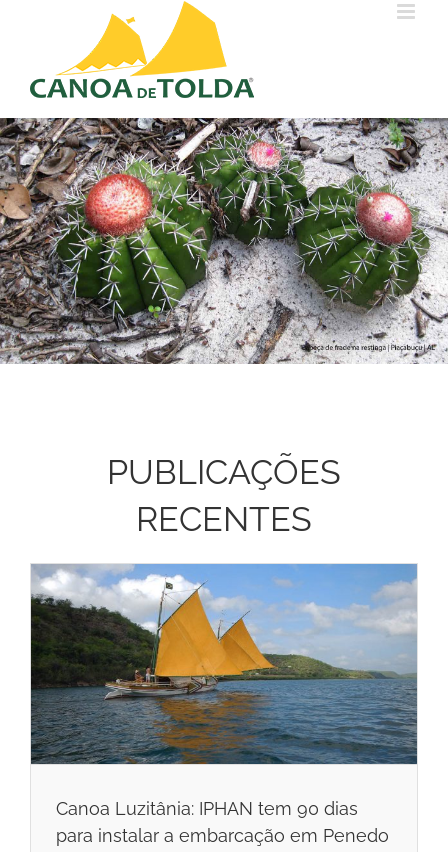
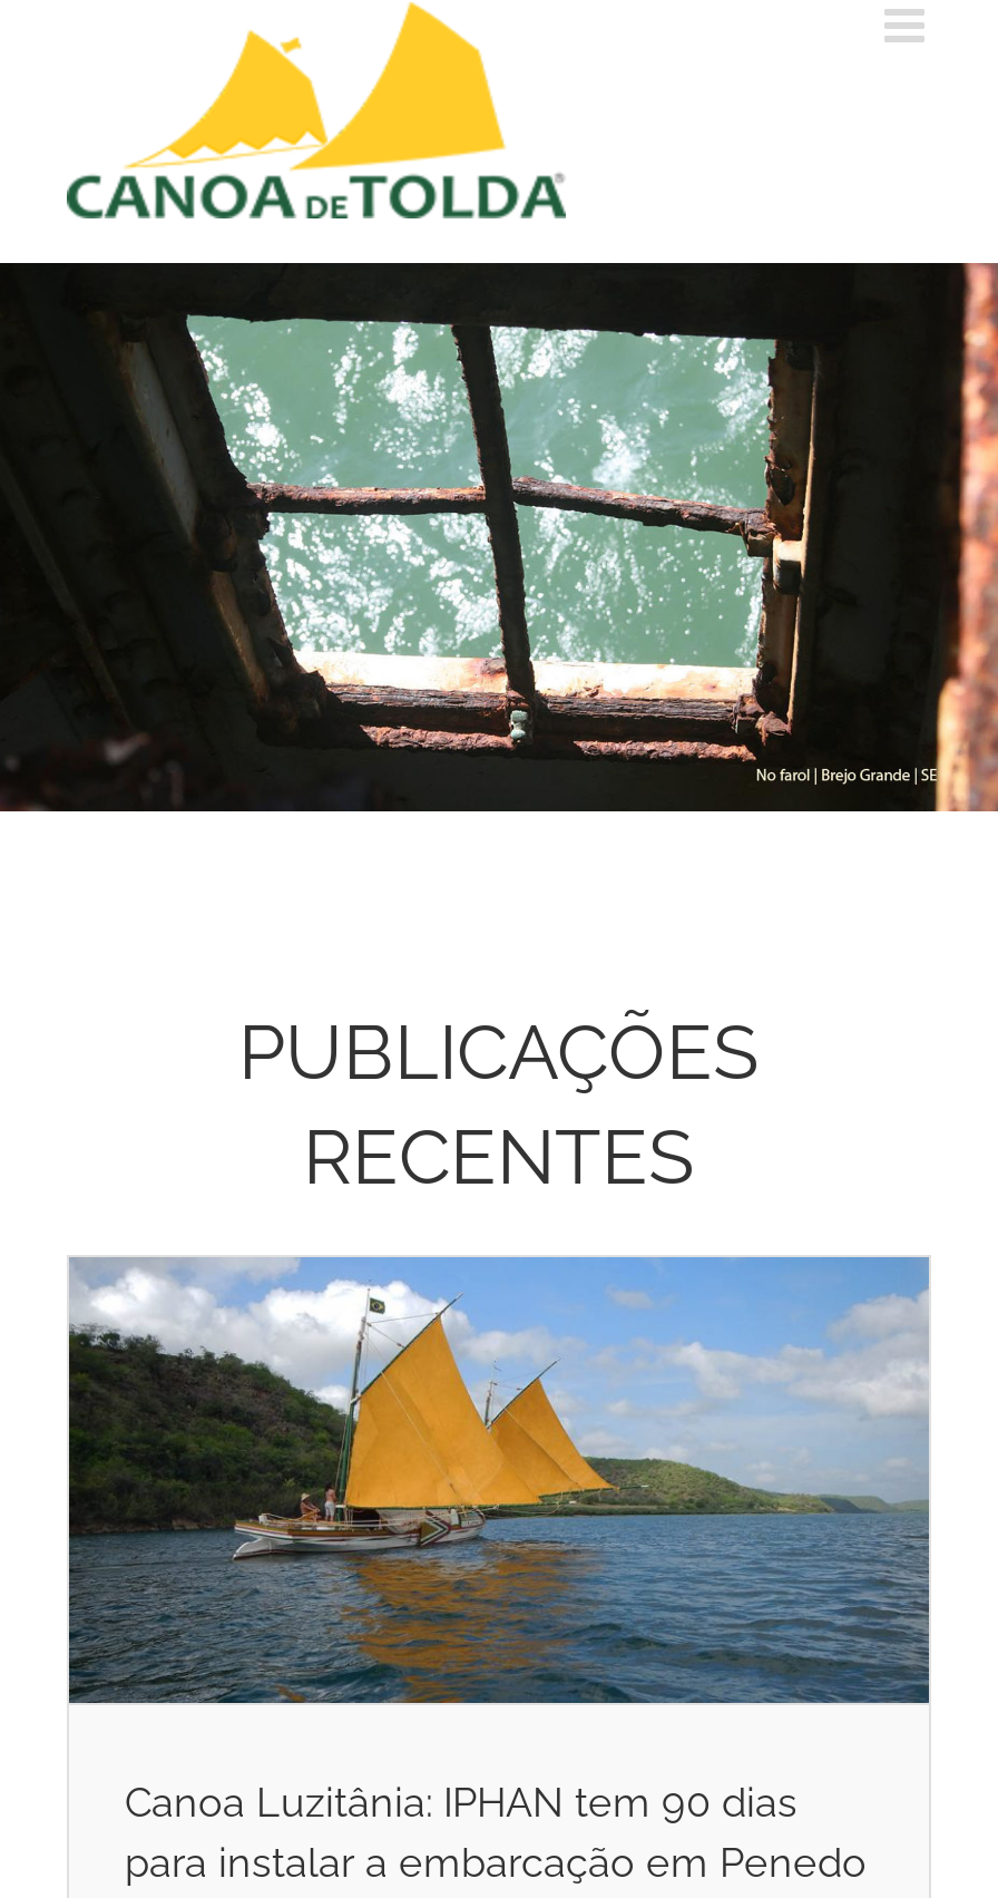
[3,117,445,365] [image] -> [7,261,991,814] [image]

